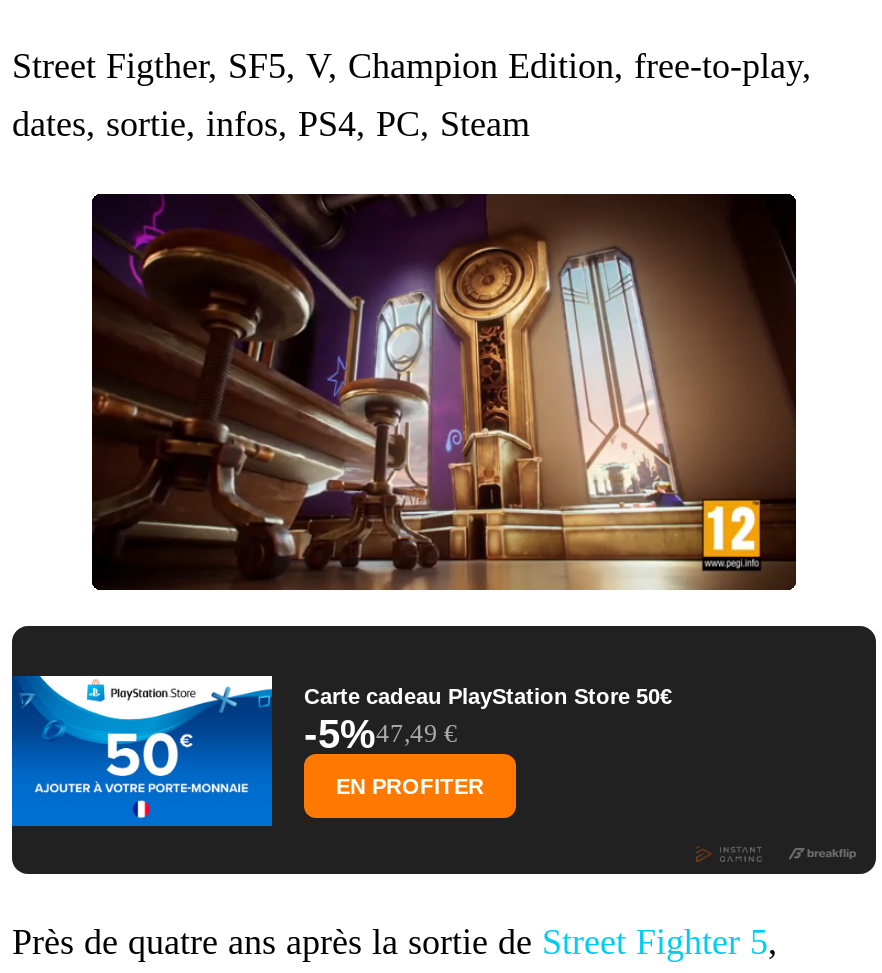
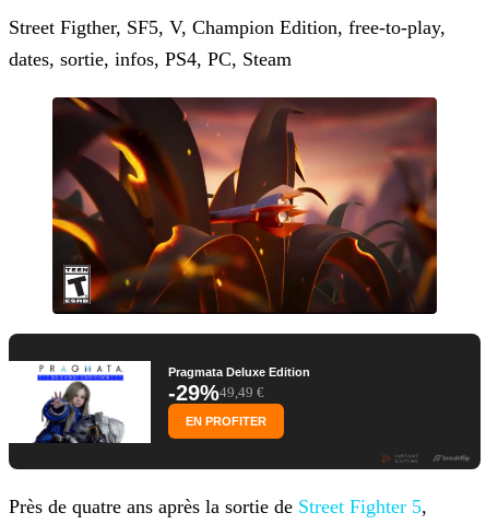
[90,192,798,592] [image] -> [51,96,438,315] [image]
[10,674,672,828] [image] | Carte cadeau PlayStation Store 50€ | -5%47,49 € -> [9,360,310,444] [image] | Pragmata Deluxe Edition | -29%49,49 €

